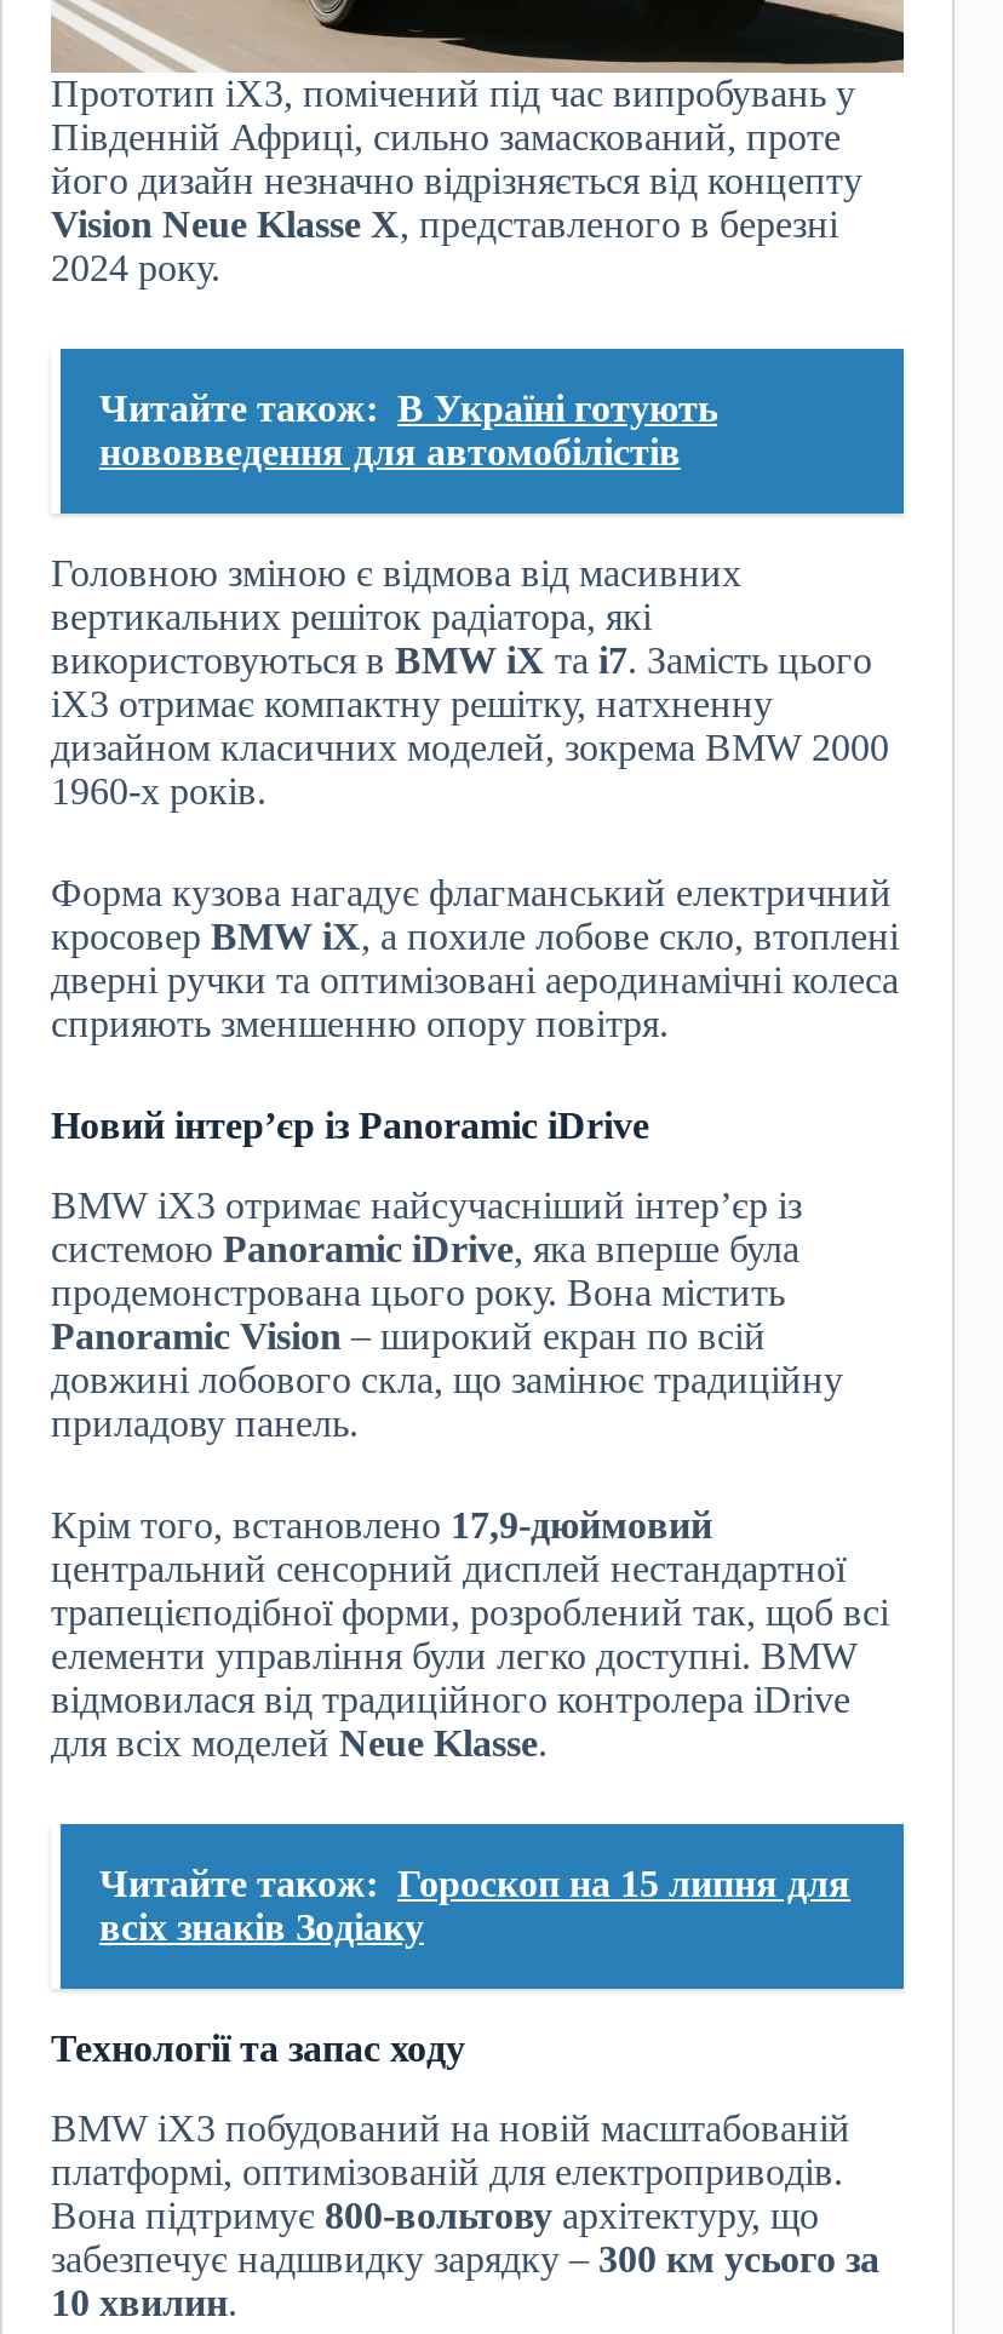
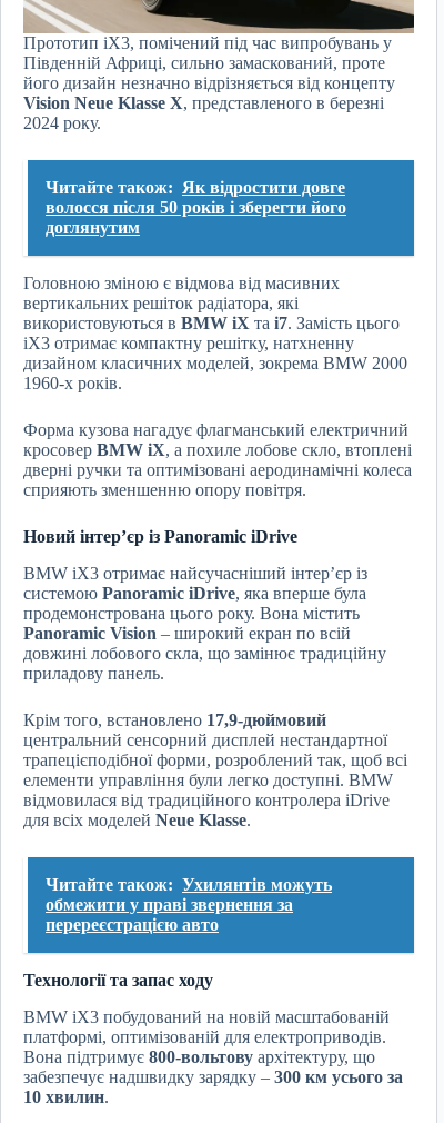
[99,388,717,472] Читайте також: В Україні готують | нововведення для автомобілістів -> [46,178,346,237] Читайте також: Як відростити довге | волосся після 50 років і зберегти його | доглянутим
[99,1862,850,1947] Читайте також: Гороскоп на 15 липня для | всіх знаків Зодіаку -> [46,875,332,934] Читайте також: Ухилянтів можуть | обмежити у праві звернення за | перереєстрацією авто

